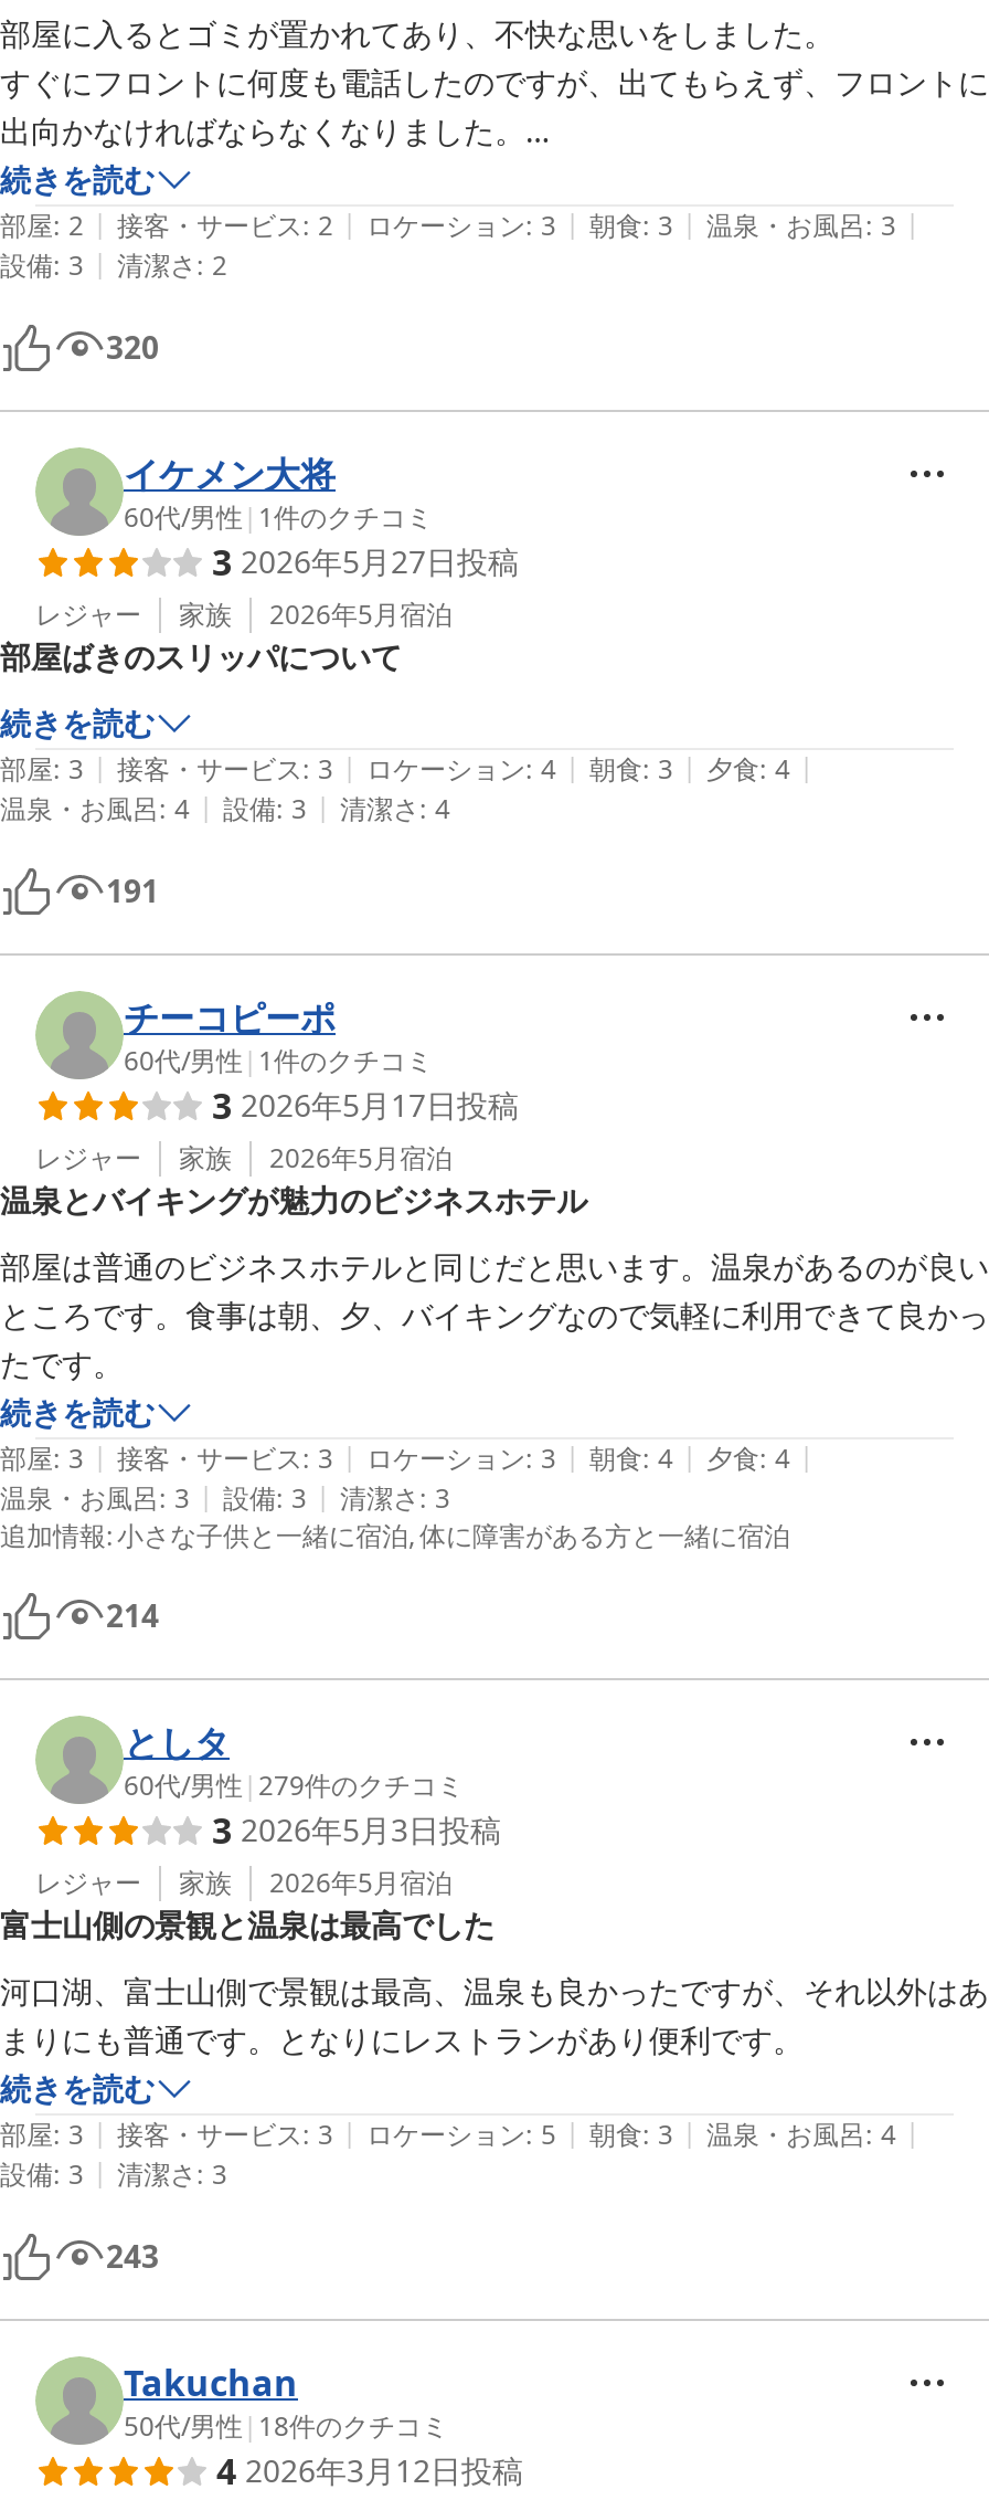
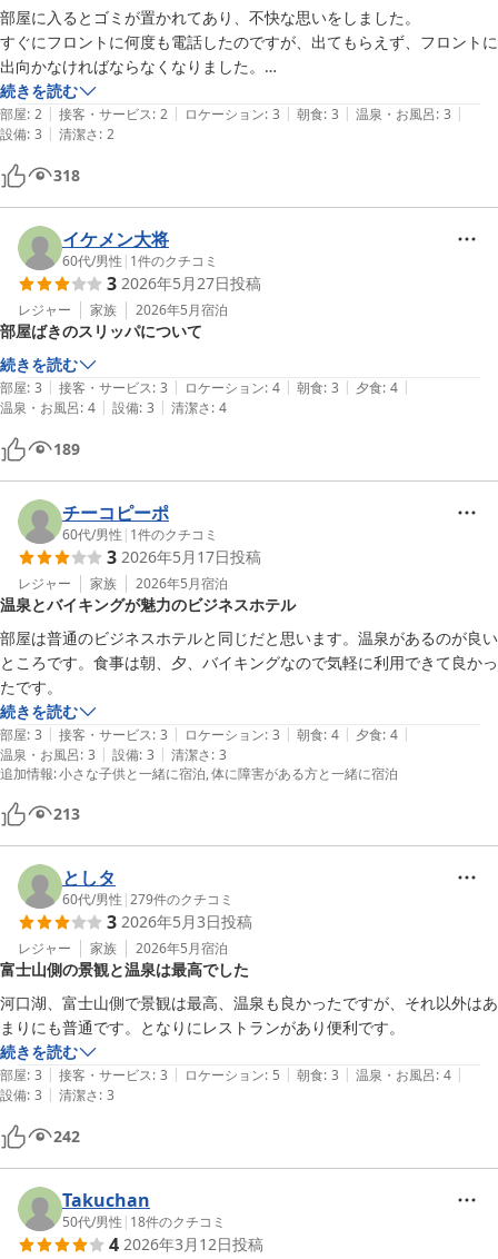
[106,326,159,368] 320 -> [53,165,80,186] 318
[106,869,159,911] 191 -> [53,438,80,459] 189
[106,1594,159,1636] 214 -> [53,803,80,824] 213
[106,2235,159,2277] 243 -> [53,1126,80,1147] 242

